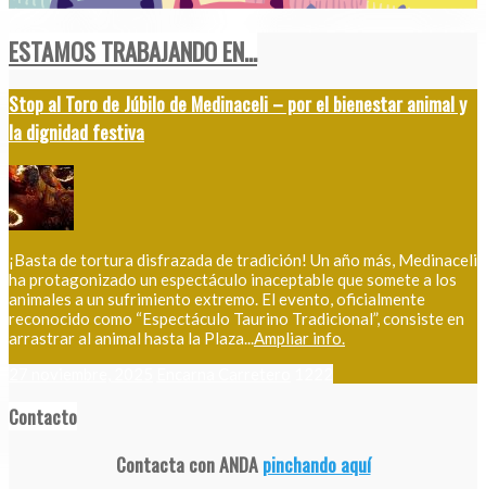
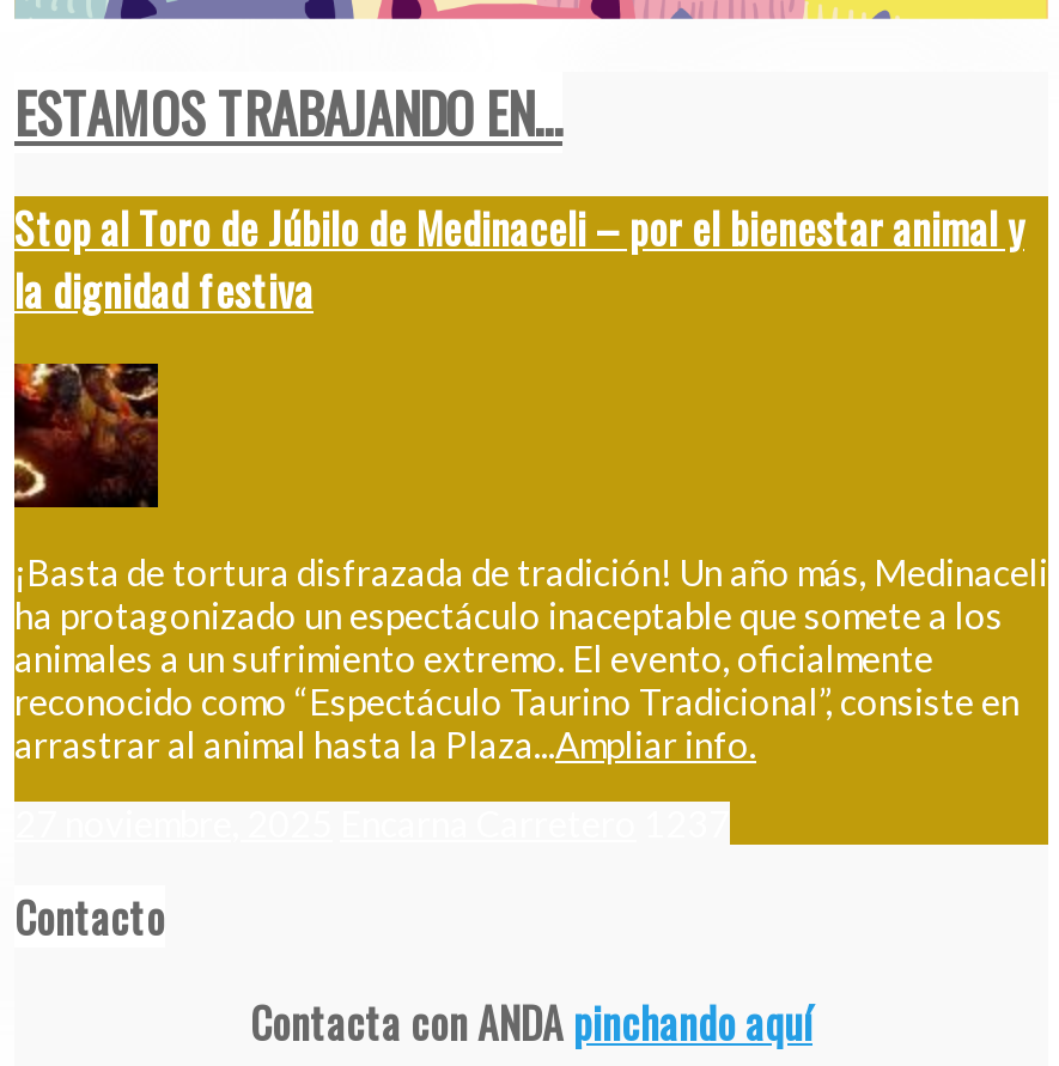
[9,364,333,383] 27 noviembre, 2025 Encarna Carretero 1222 -> [14,801,730,844] 27 noviembre, 2025 Encarna Carretero 1237

